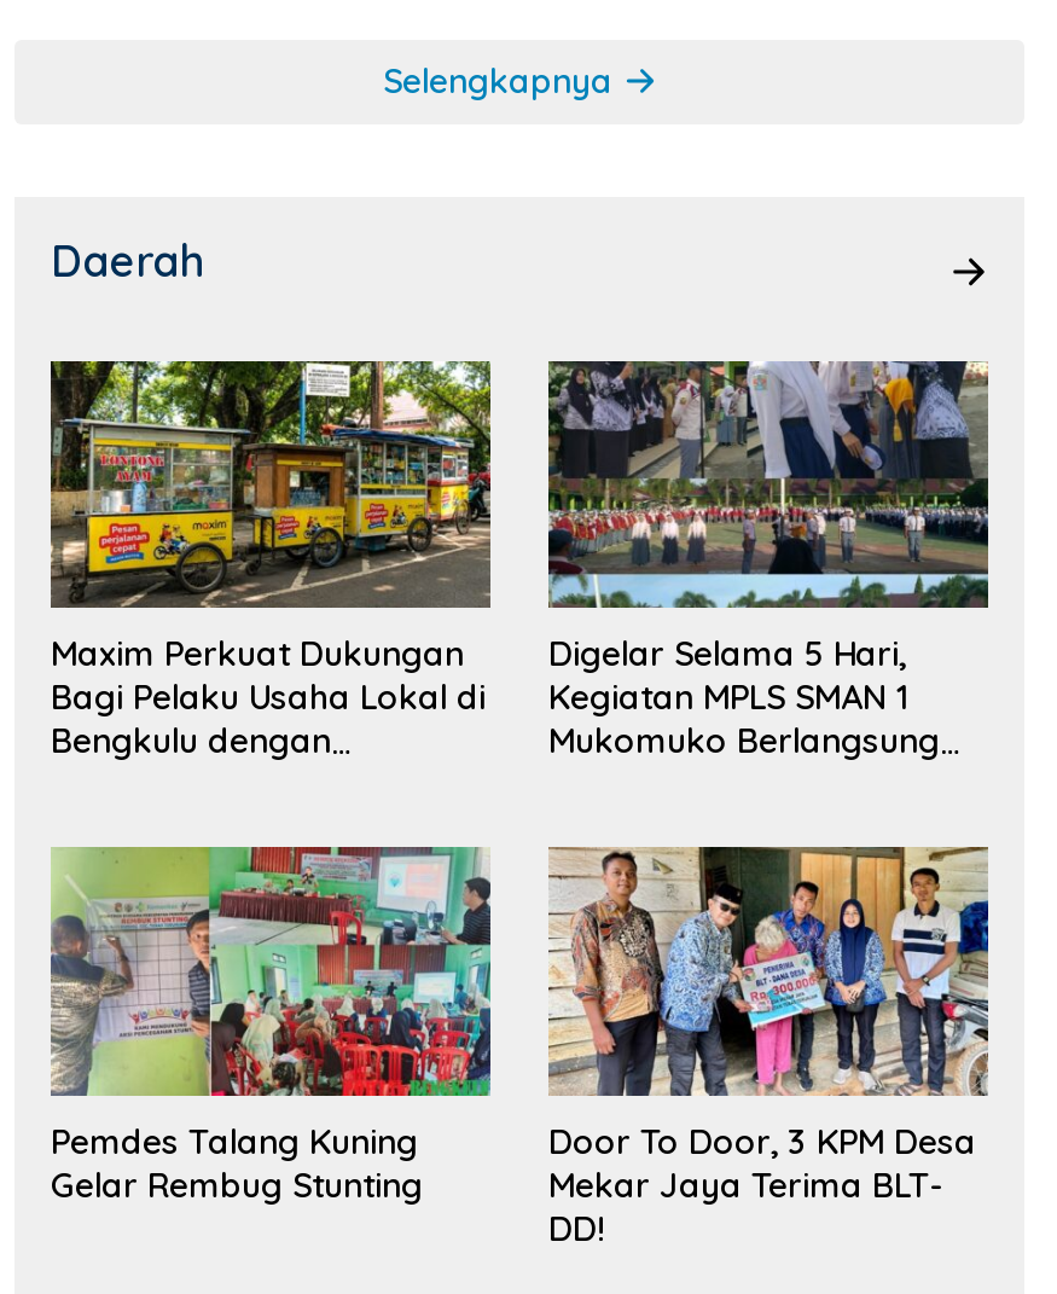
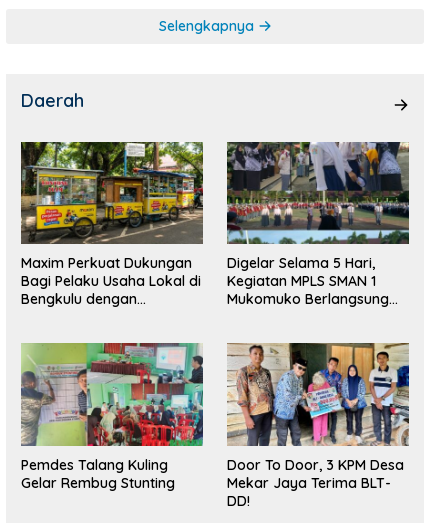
[51,1120,418,1163] Pemdes Talang Kuning -> [21,456,168,474] Pemdes Talang Kuling

